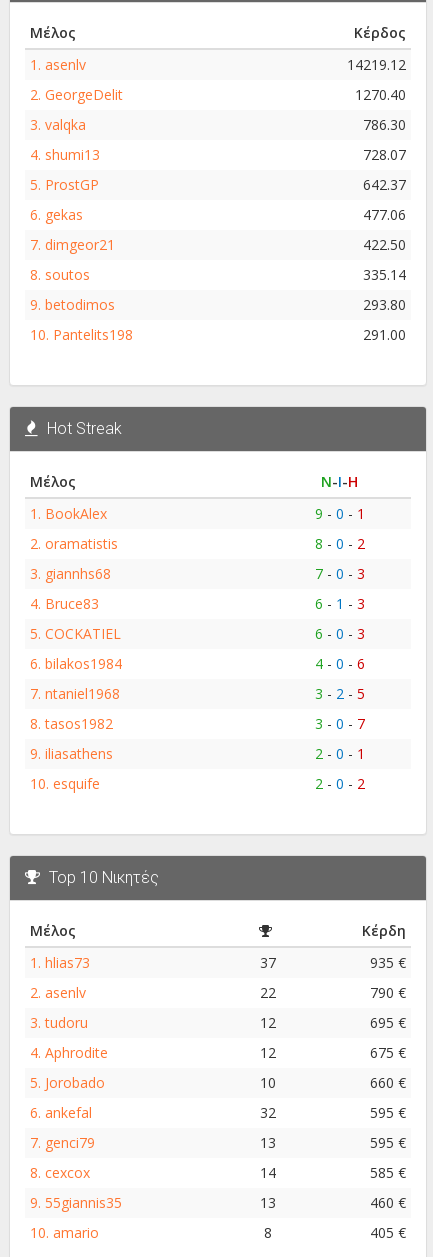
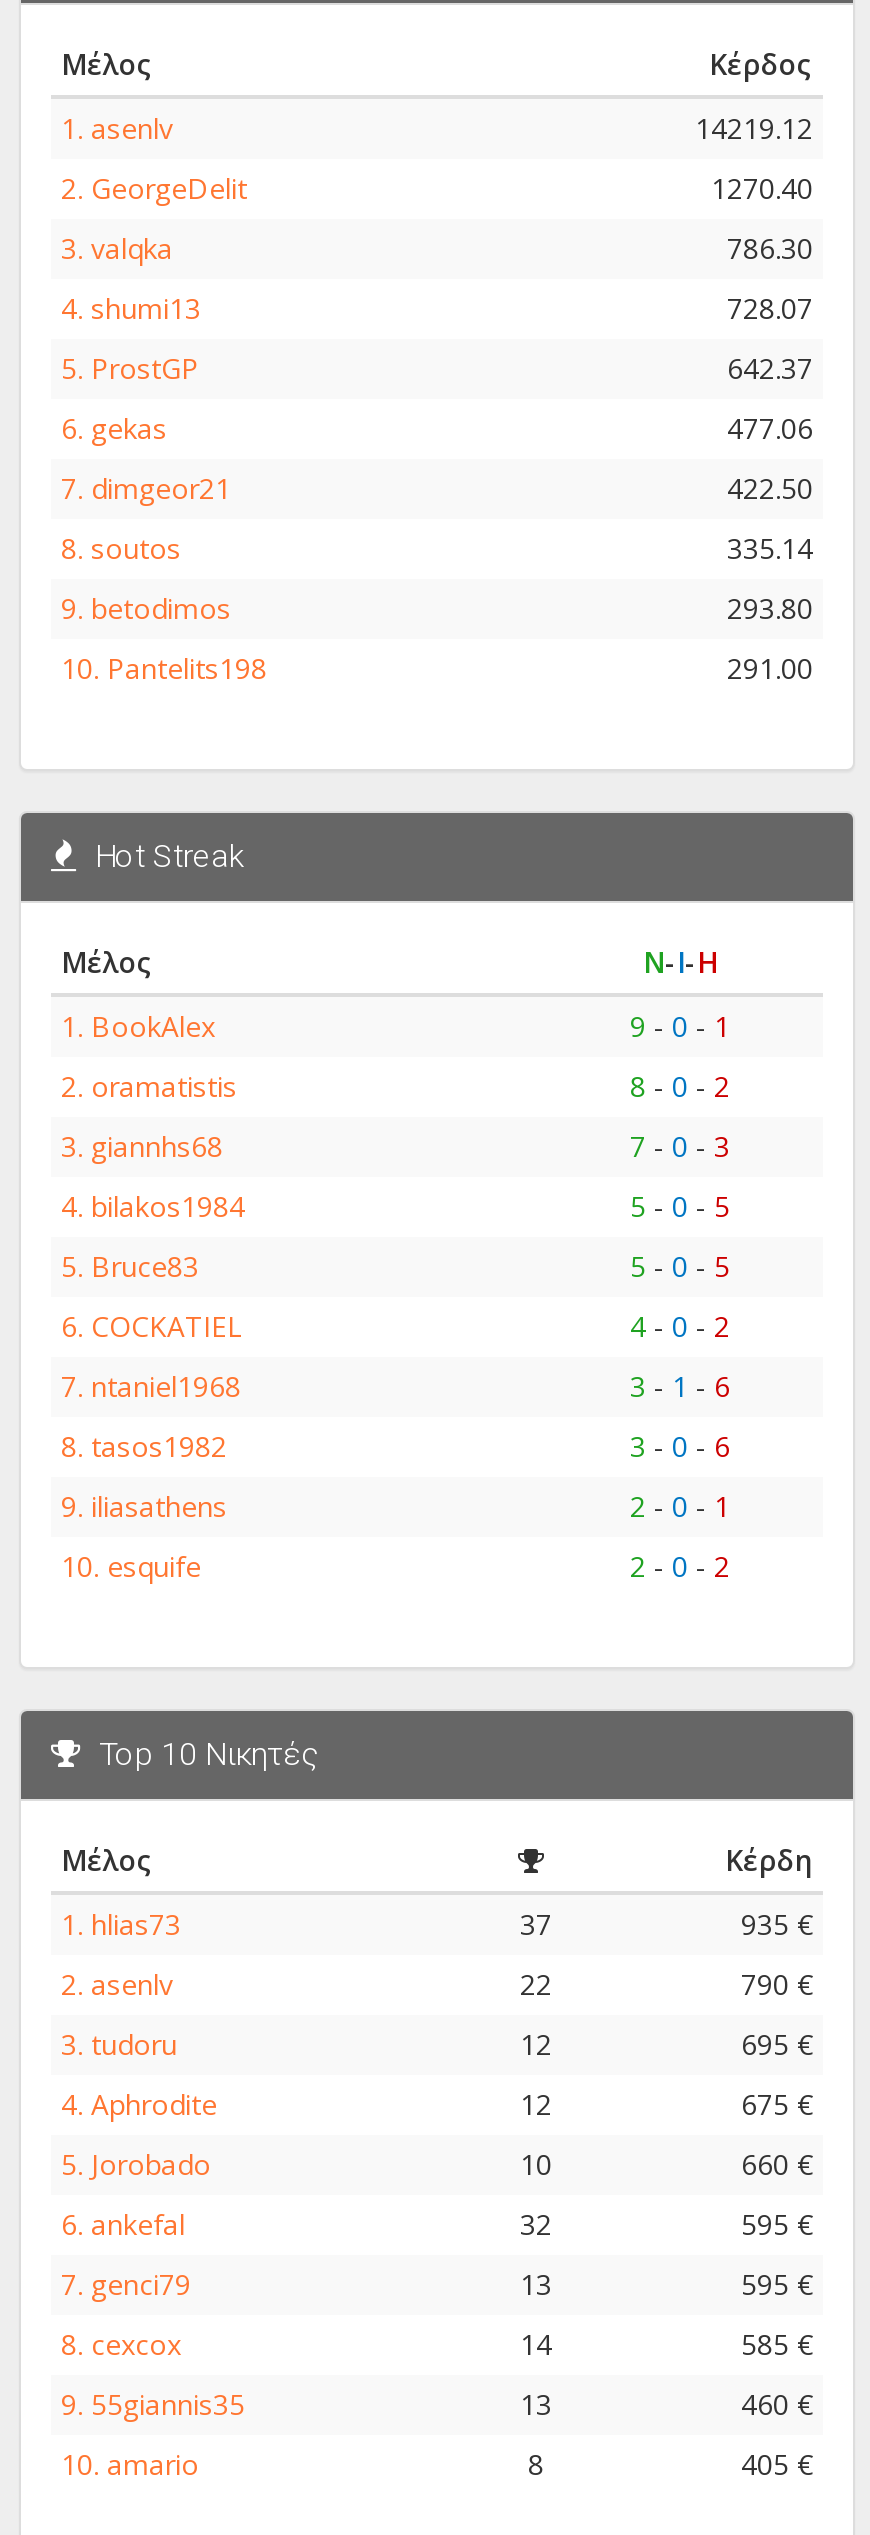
[30,594,364,613] 4. Bruce83 | 6 - 1 - 3 -> [61,1187,730,1225] 4. bilakos1984 | 5 - 0 - 5
[30,624,364,643] 5. COCKATIEL | 6 - 0 - 3 -> [61,1247,730,1285] 5. Bruce83 | 5 - 0 - 5
[30,654,364,673] 6. bilakos1984 | 4 - 0 - 6 -> [61,1307,730,1345] 6. COCKATIEL | 4 - 0 - 2
[314,684,364,703] 3 - 2 - 5 -> [630,1367,730,1405] 3 - 1 - 6
[314,714,364,733] 3 - 0 - 7 -> [630,1427,730,1465] 3 - 0 - 6

